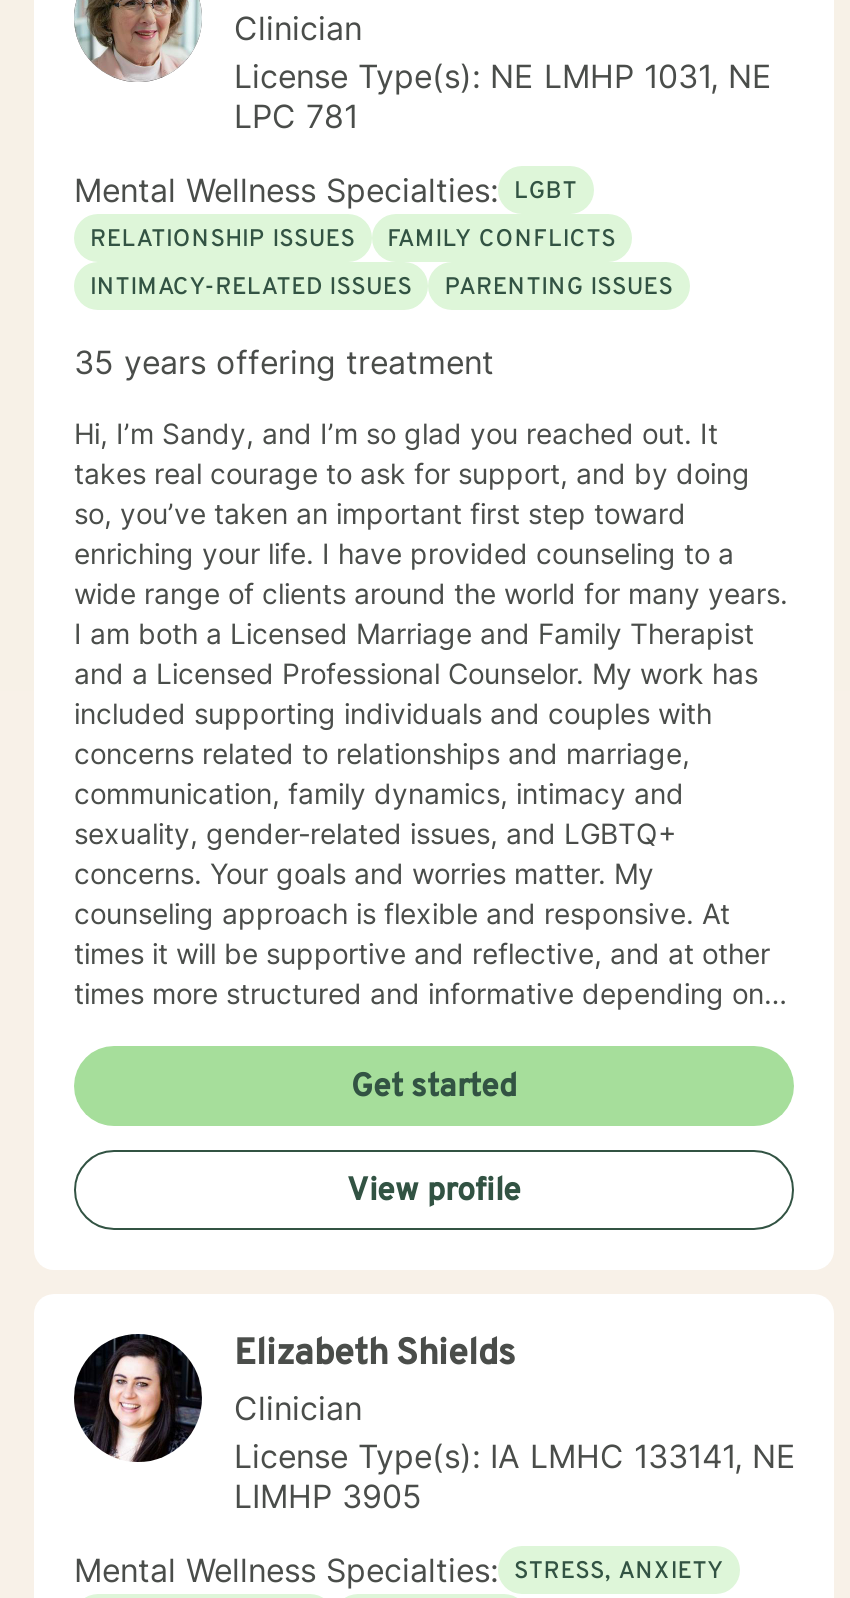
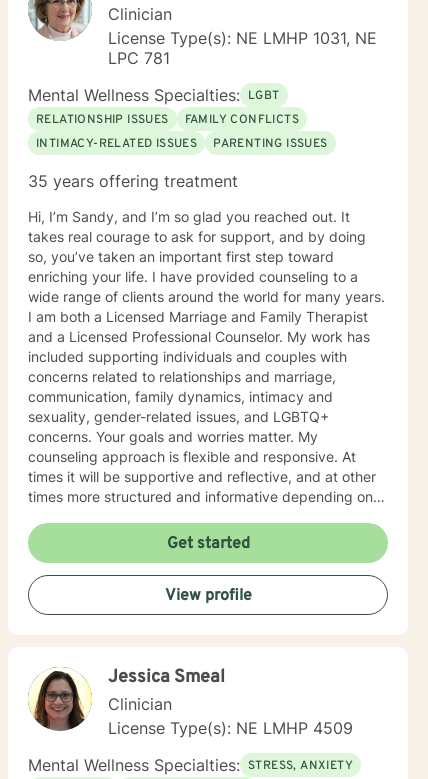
[72,1332,516,1464] [image] | Elizabeth Shields -> [28,666,225,732] [image] | Jessica Smeal
[234,1436,796,1516] License Type(s): IA LMHC 133141, NE | LIMHP 3905 -> [108,718,353,738] License Type(s): NE LMHP 4509

